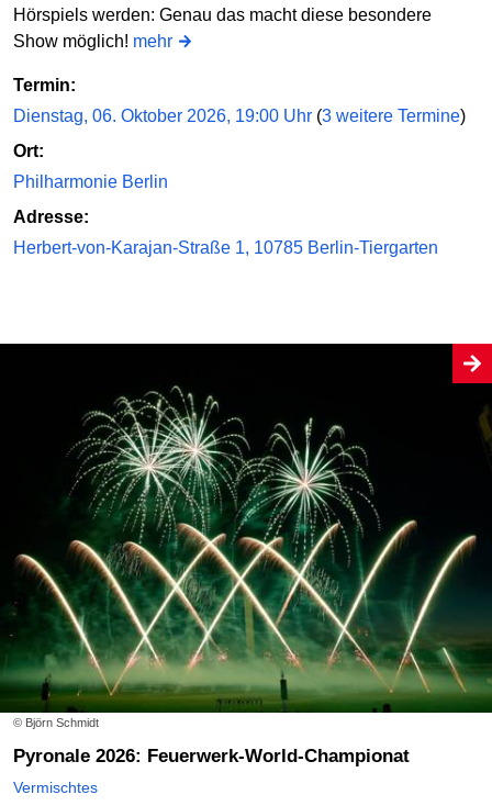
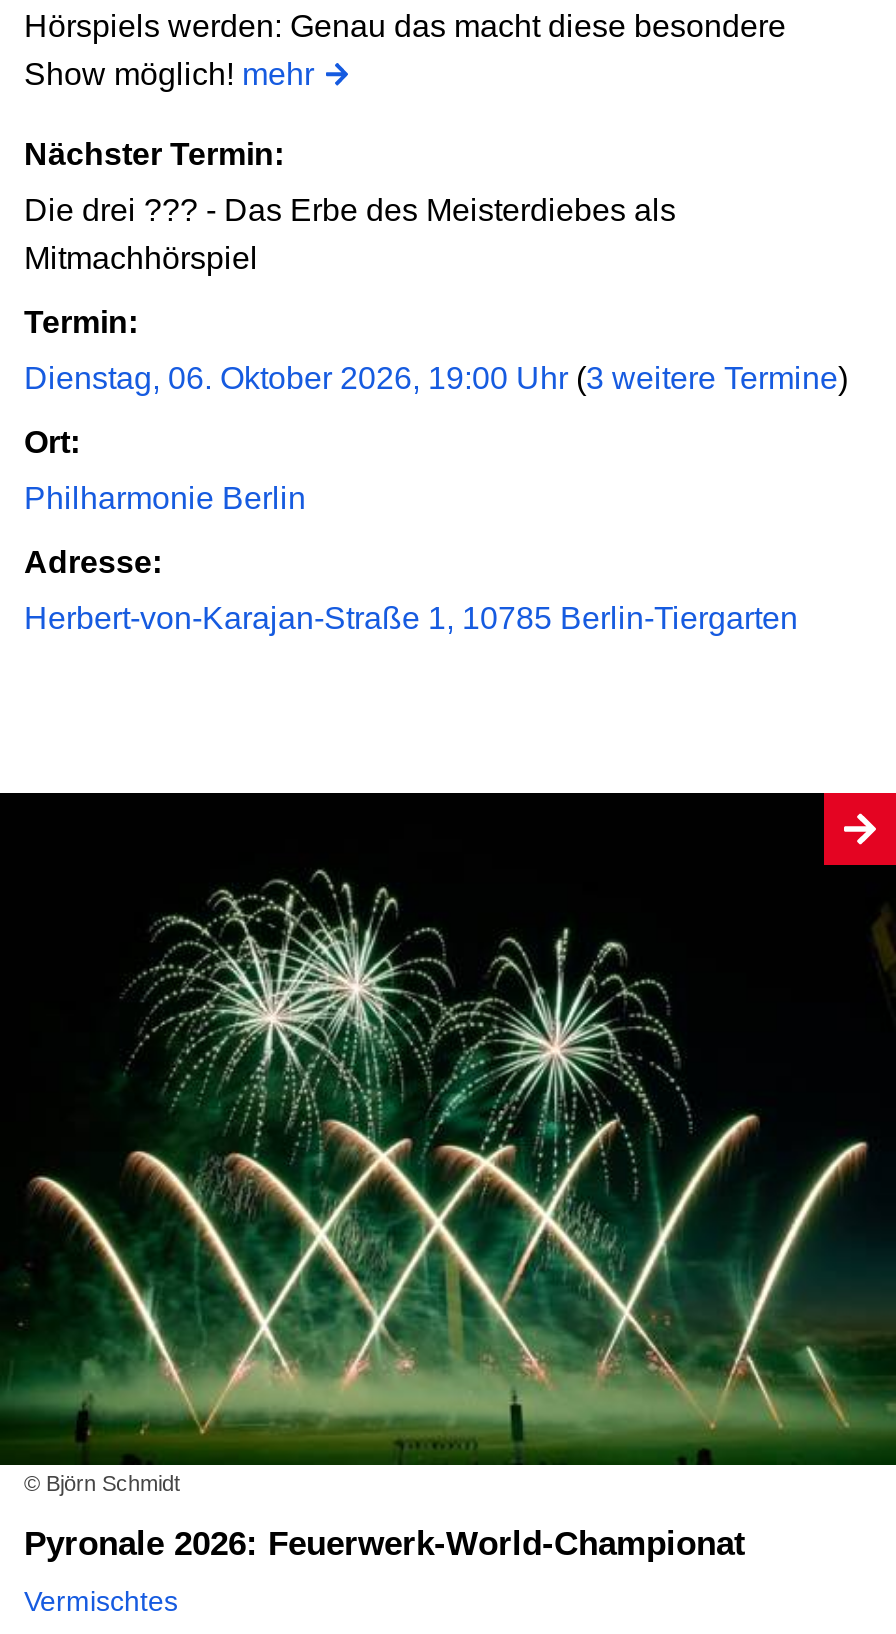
none -> [24,137,676,275] Nächster Termin: | Die drei ??? - Das Erbe des Meisterdiebes als | Mitmachhörspiel

